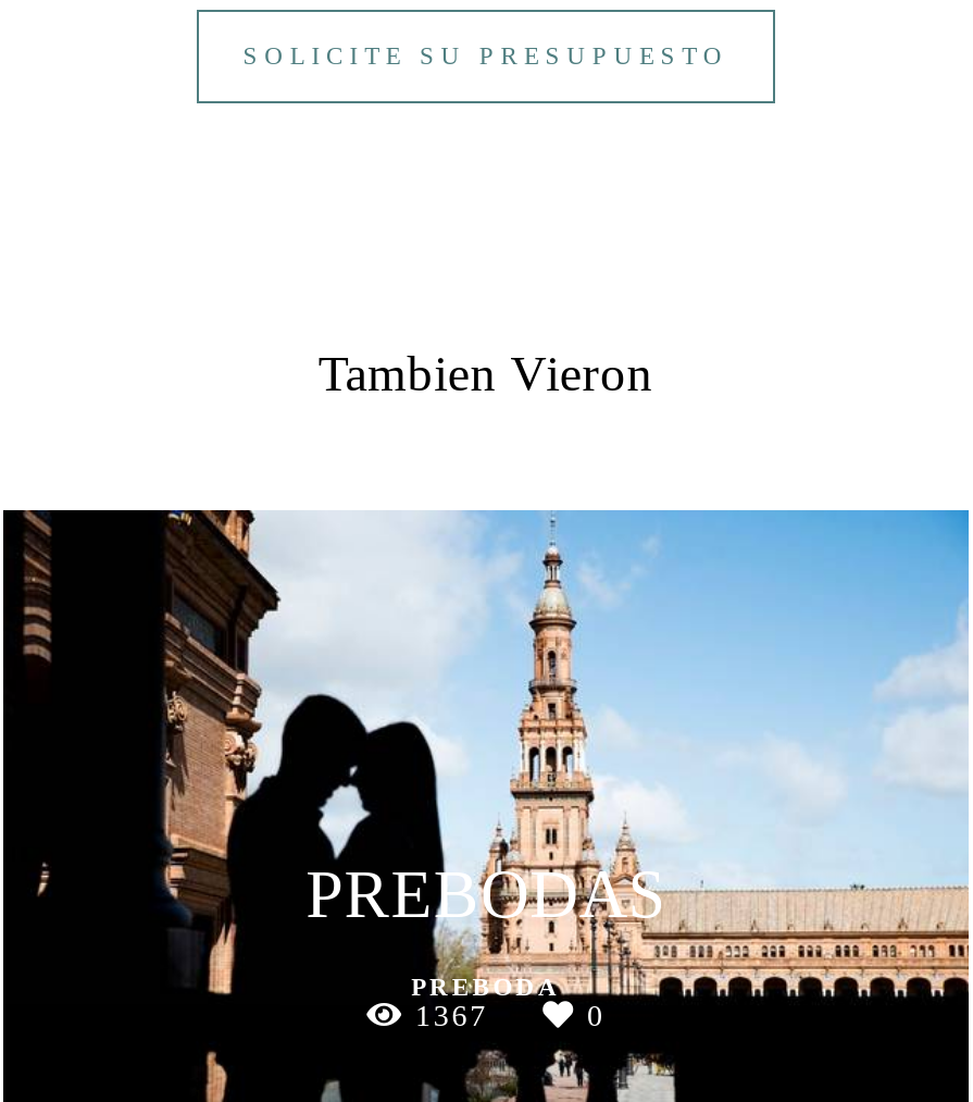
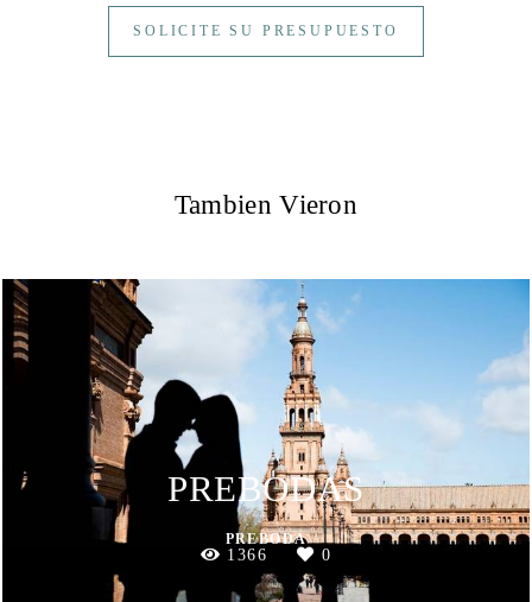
[415,999,488,1032] 1367 -> [227,546,267,564] 1366

